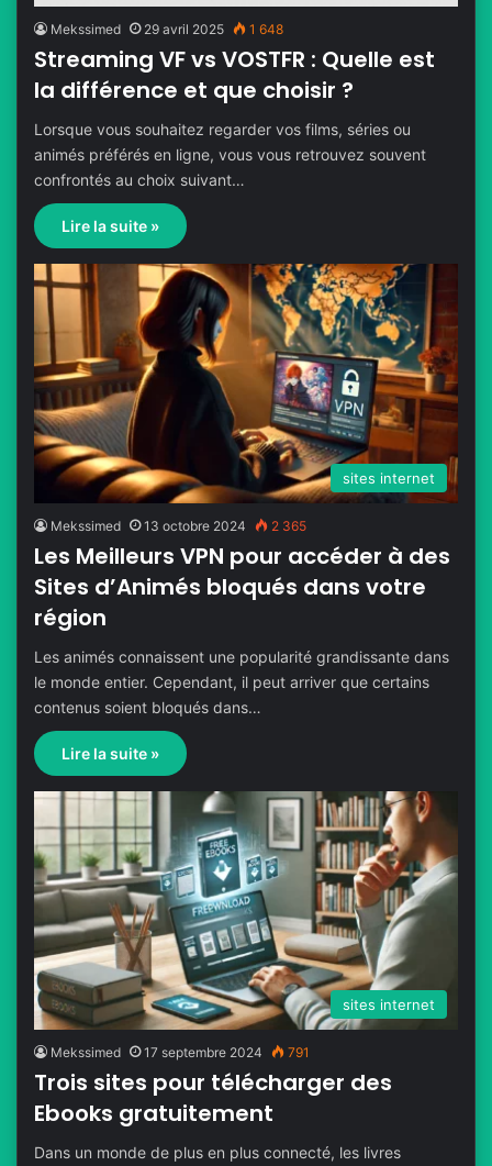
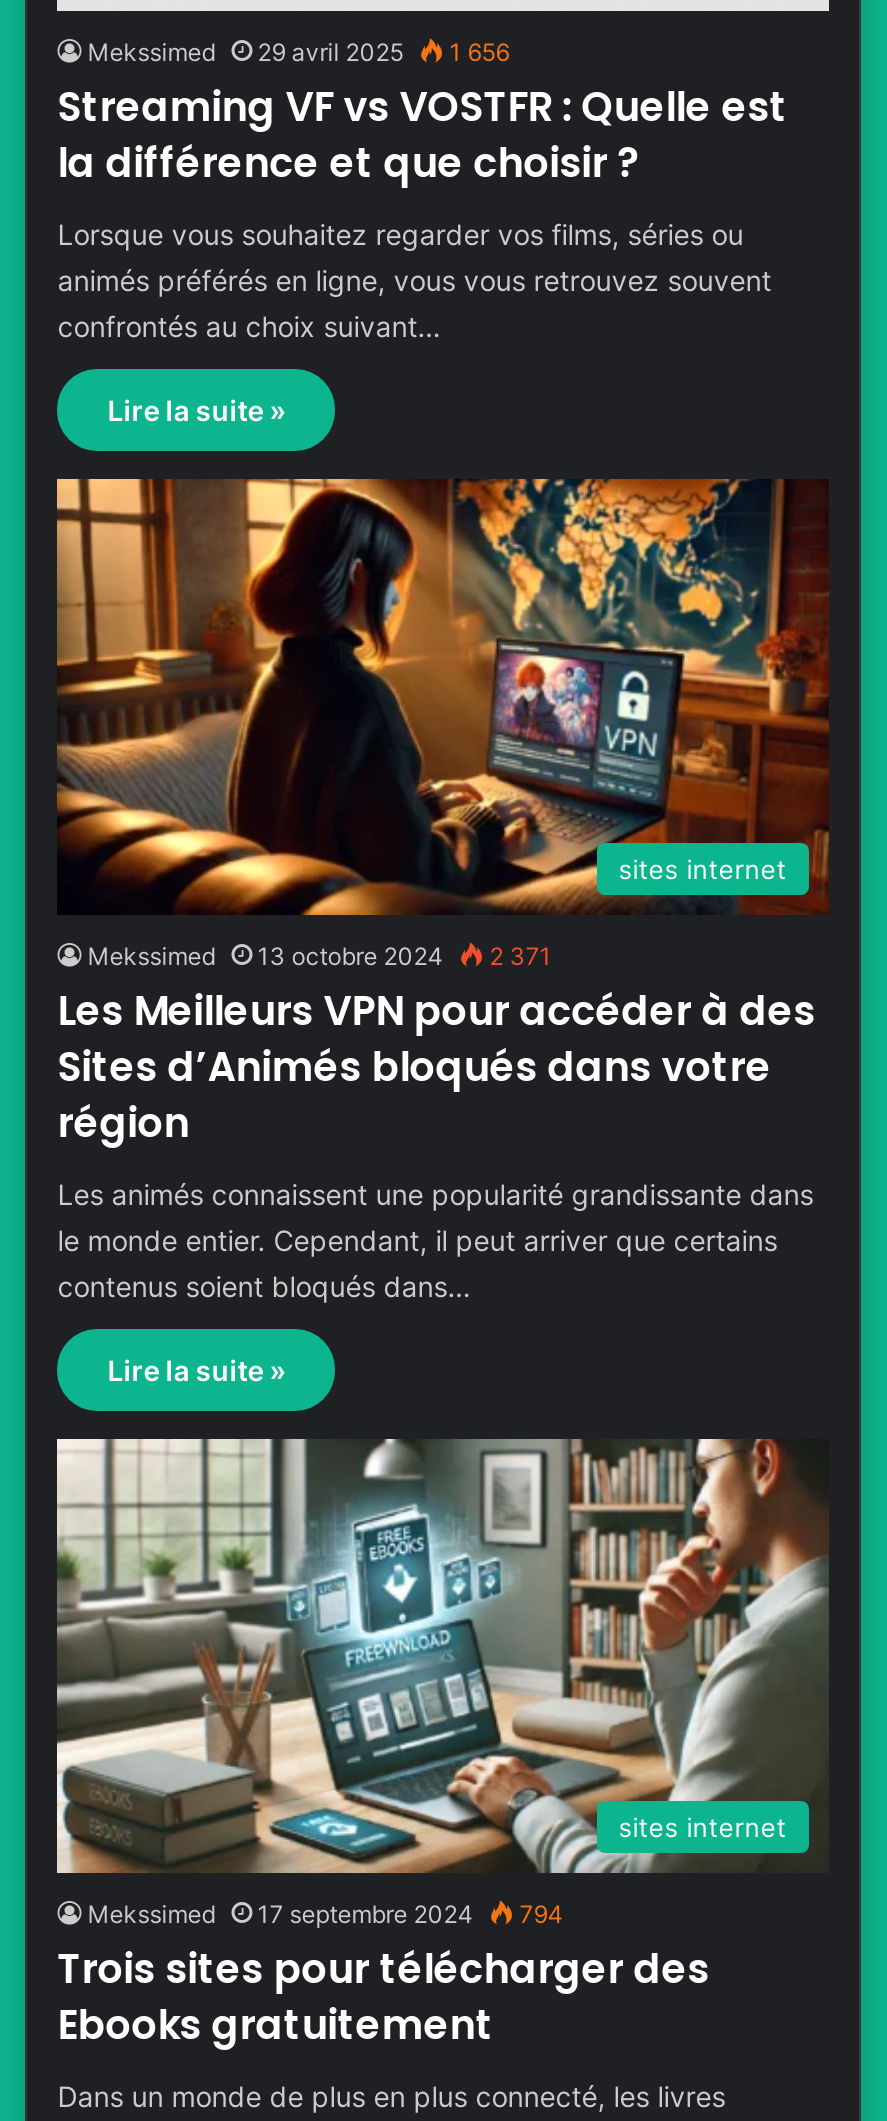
[51,21,284,38] Mekssimed 29 avril 2025 1 648 -> [88,37,510,67] Mekssimed 29 avril 2025 1 656
[51,517,307,534] Mekssimed 13 octobre 2024 2 365 -> [88,940,552,970] Mekssimed 13 octobre 2024 2 371
[51,1044,310,1060] Mekssimed 17 septembre 2024 791 -> [88,1899,564,1929] Mekssimed 17 septembre 2024 794

